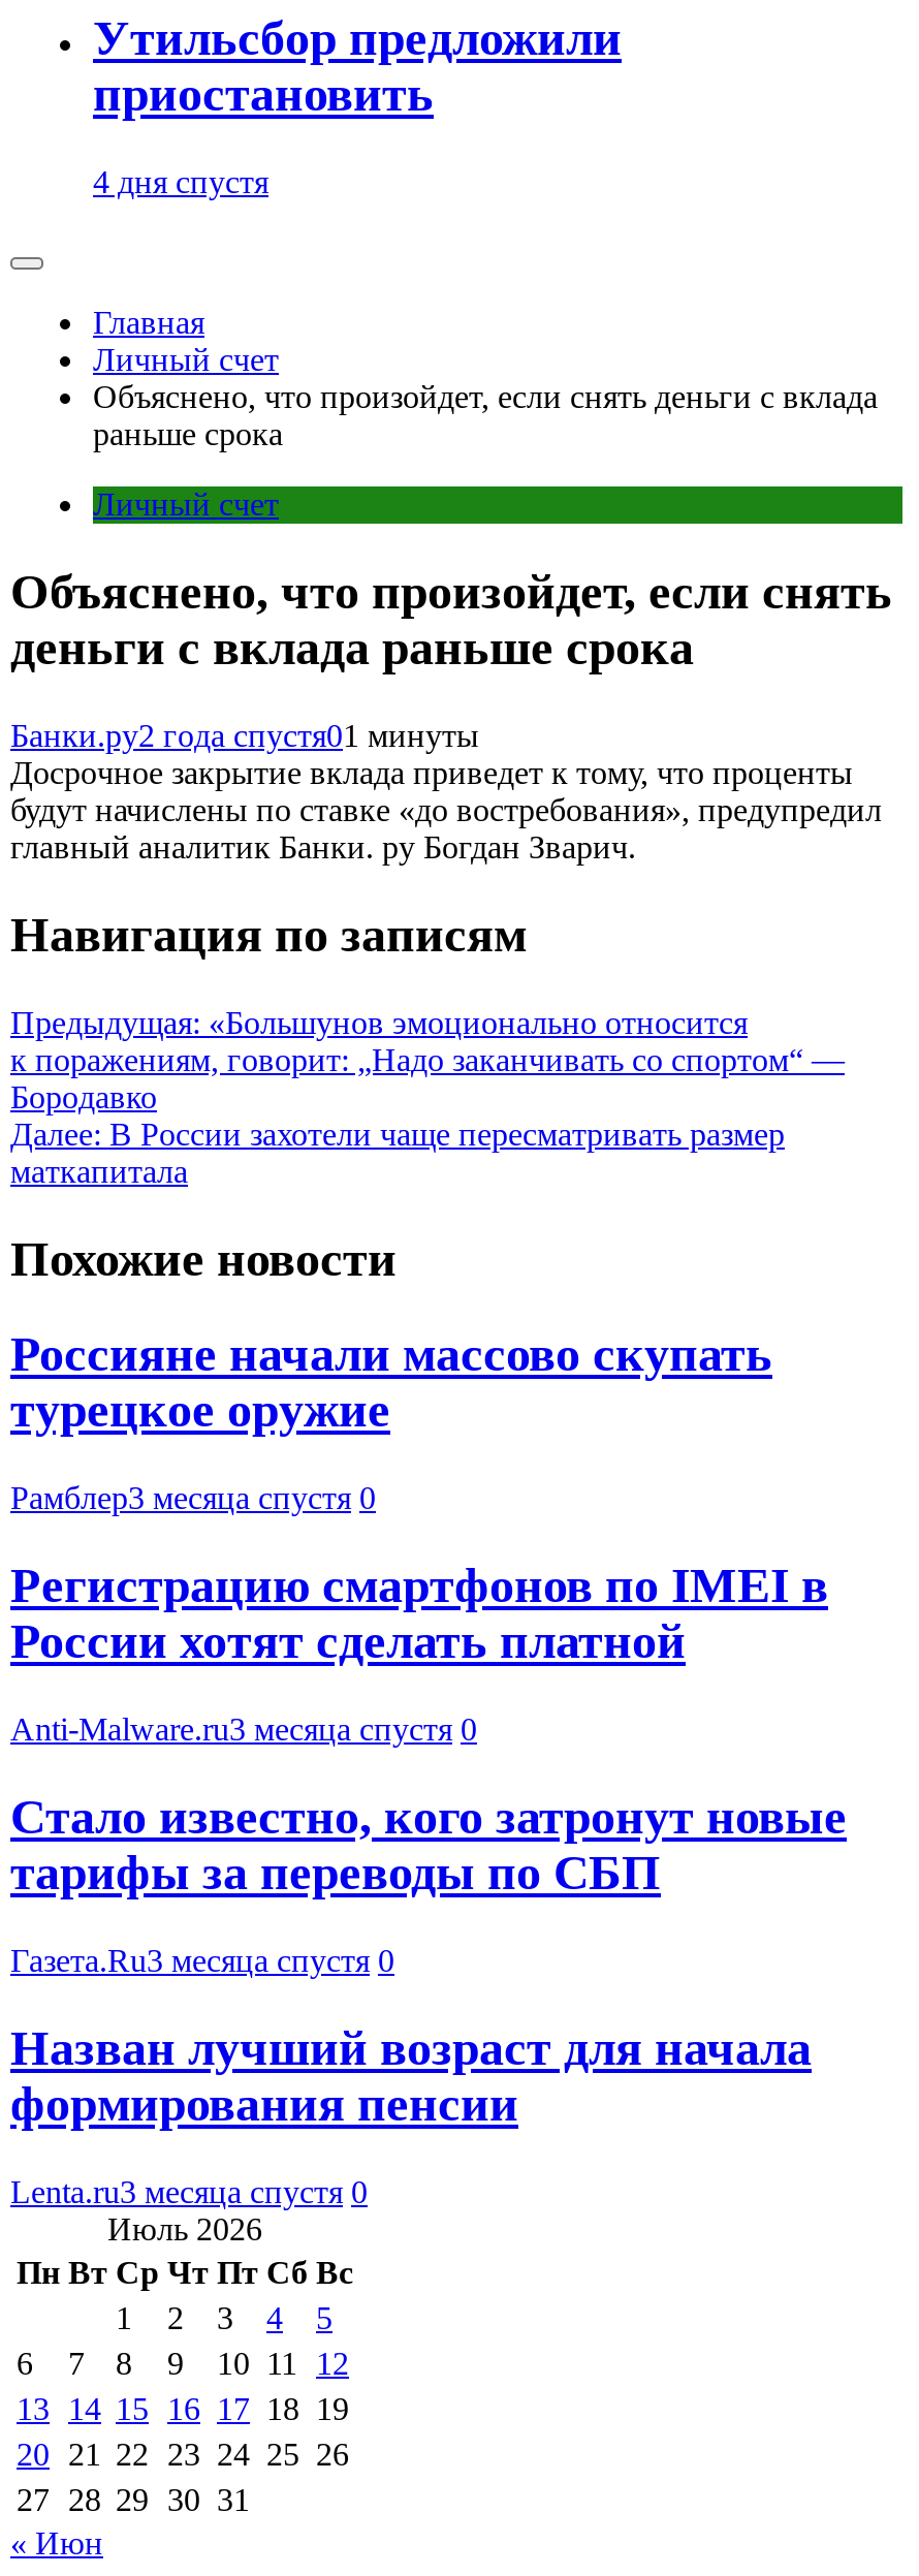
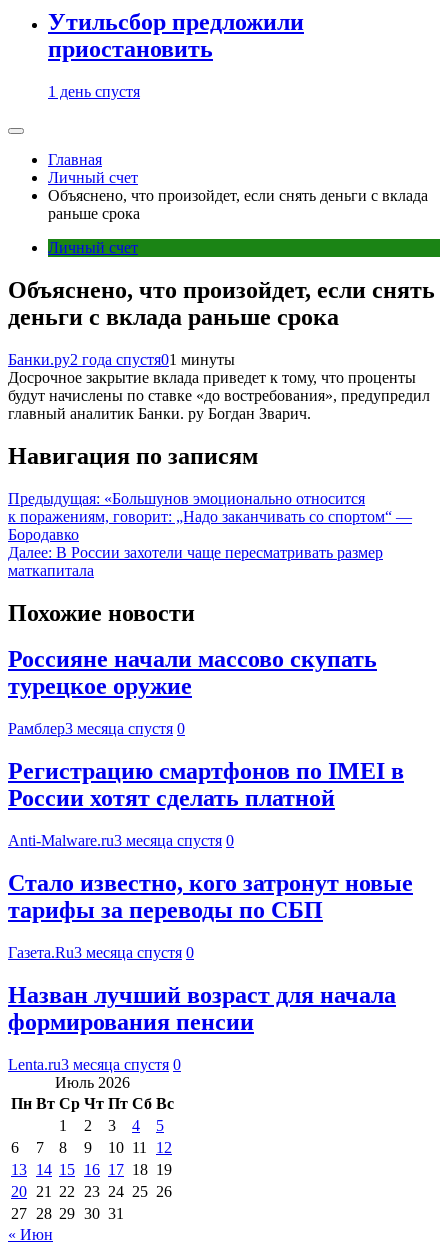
[93,164,268,199] 4 дня спустя -> [48,83,140,100] 1 день спустя

